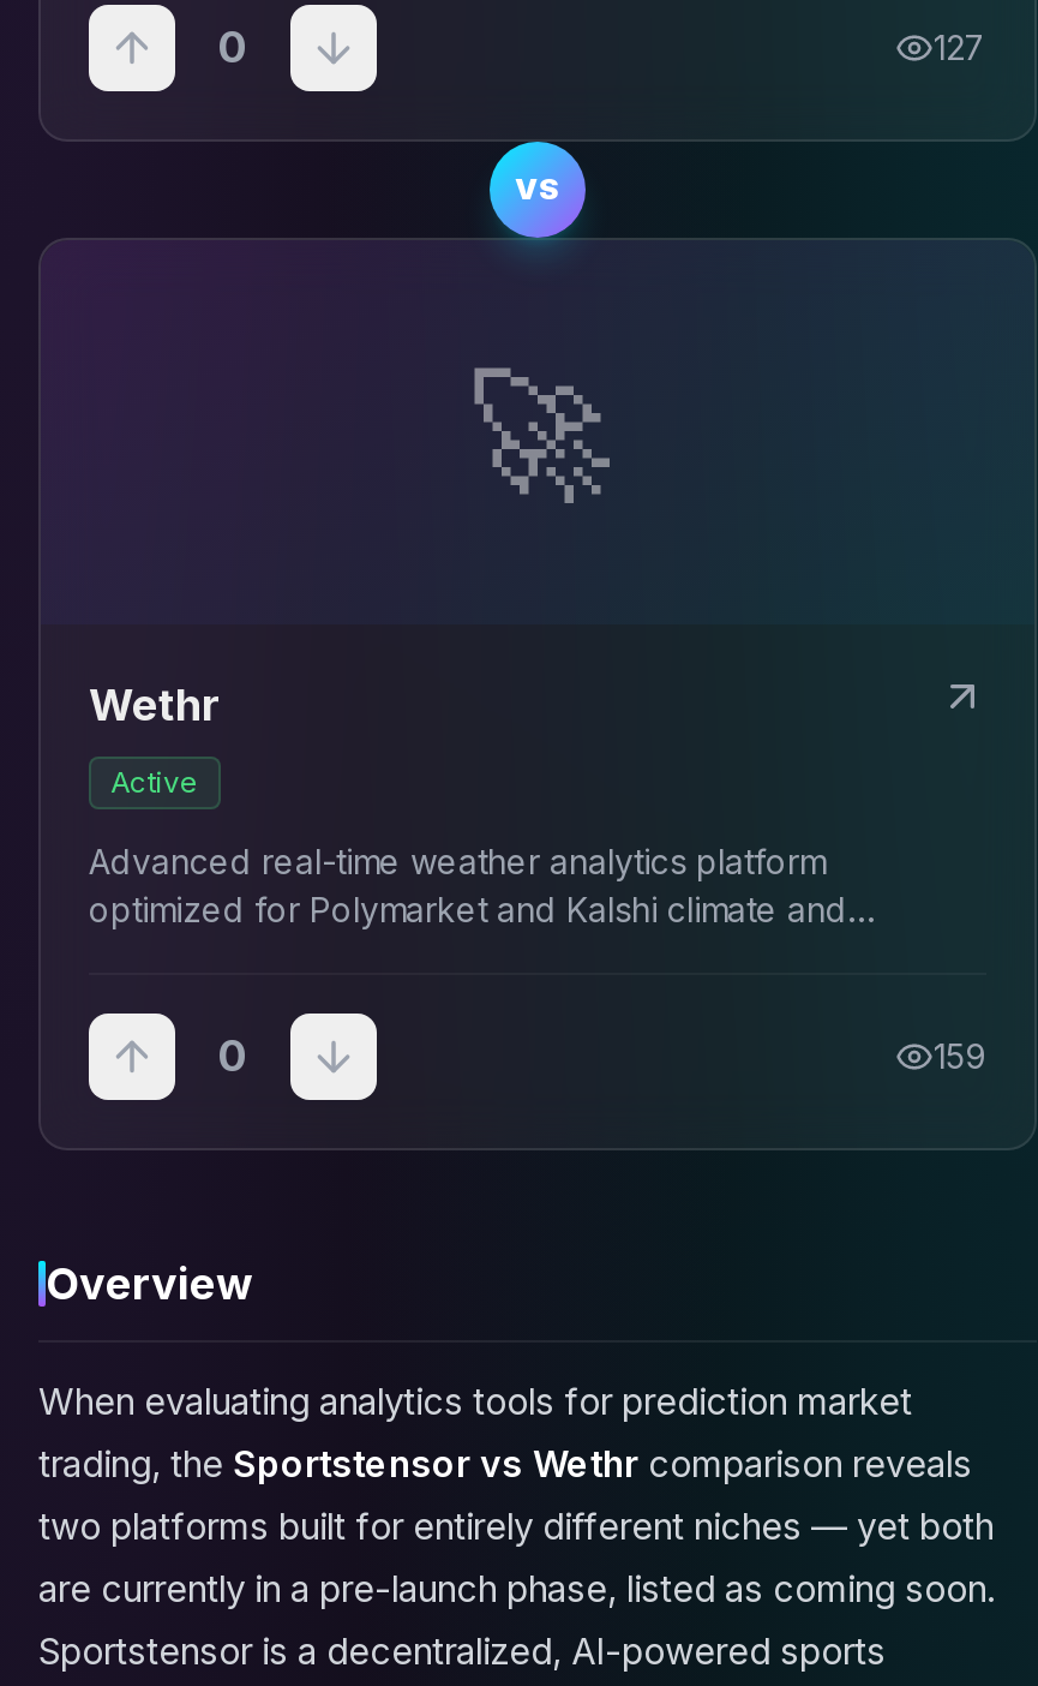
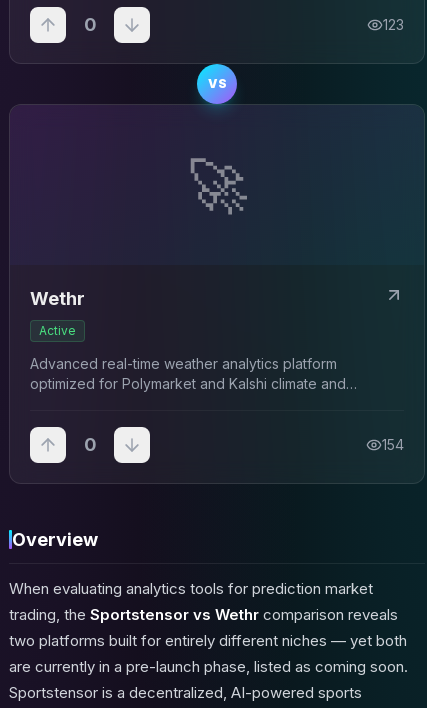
[934,26,986,67] 127 -> [383,16,404,33] 123
[934,1035,986,1076] 159 -> [382,436,404,453] 154

